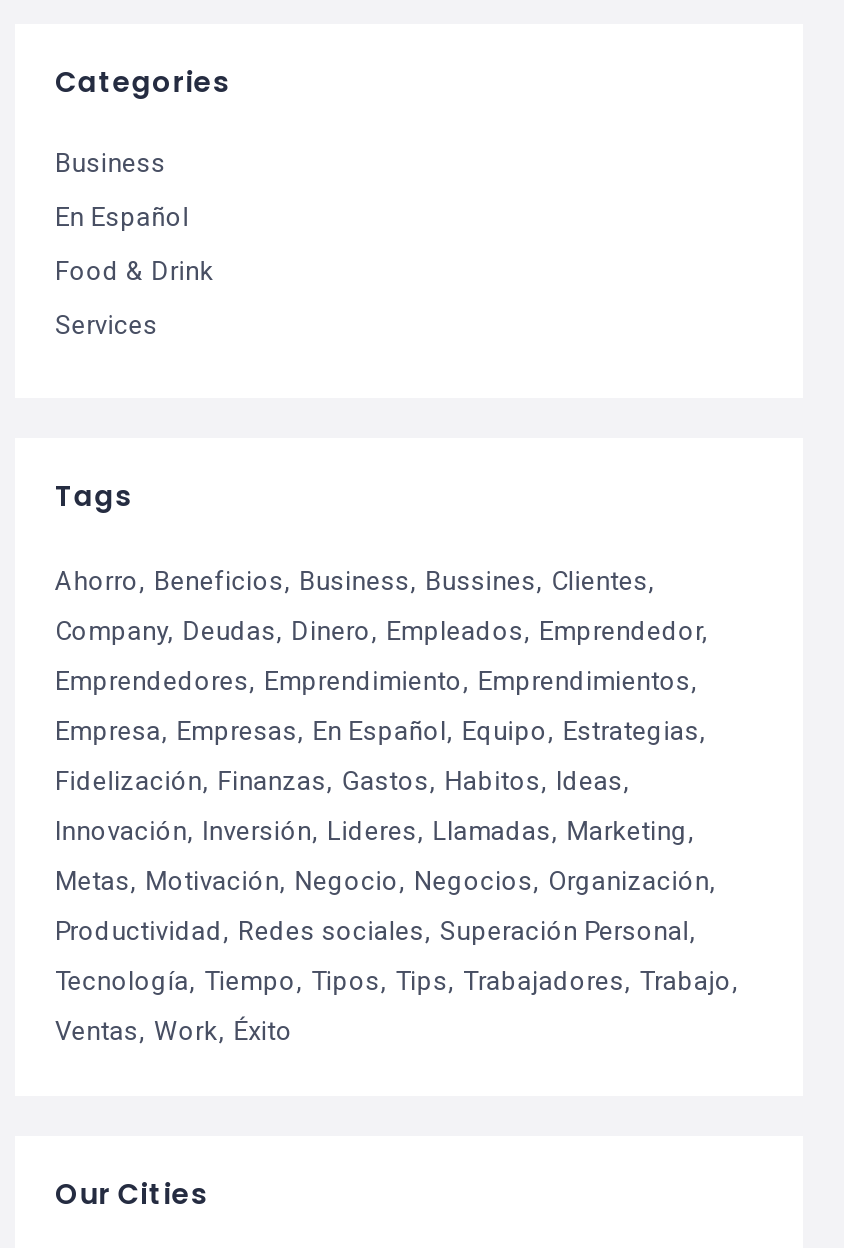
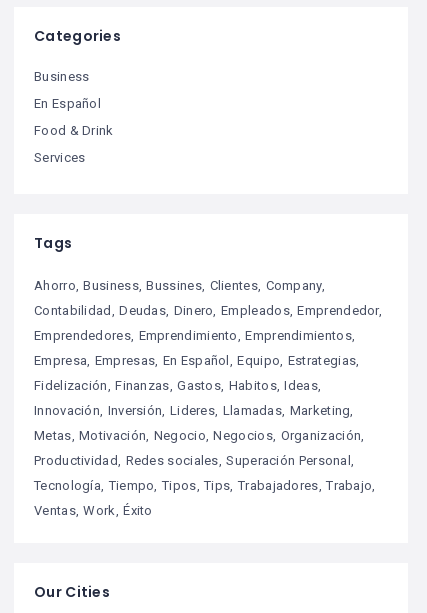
[55,565,648,595] Ahorro Beneficios Business Bussines Clientes -> [34,277,322,292] Ahorro Business Bussines Clientes Company
[55,615,701,645] Company Deudas Dinero Empleados Emprendedor -> [34,302,379,317] Contabilidad Deudas Dinero Empleados Emprendedor

